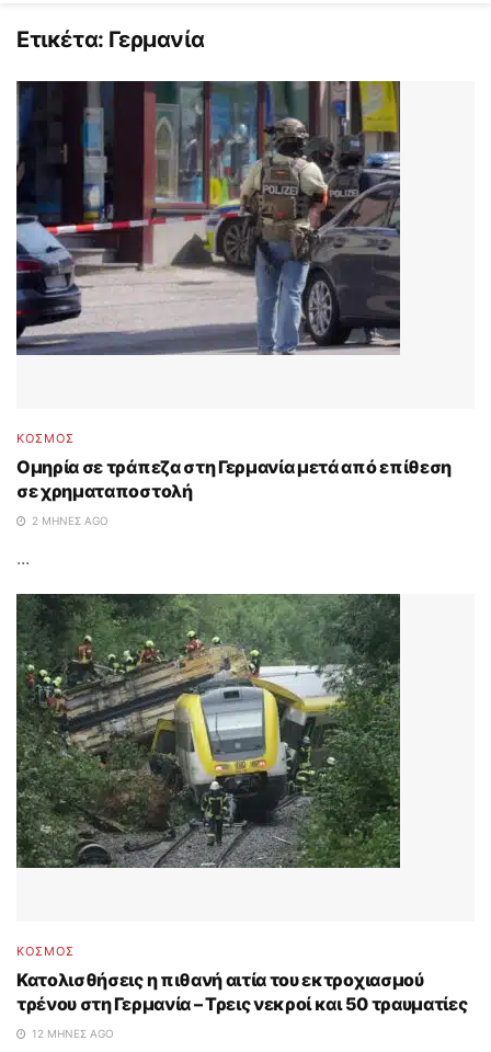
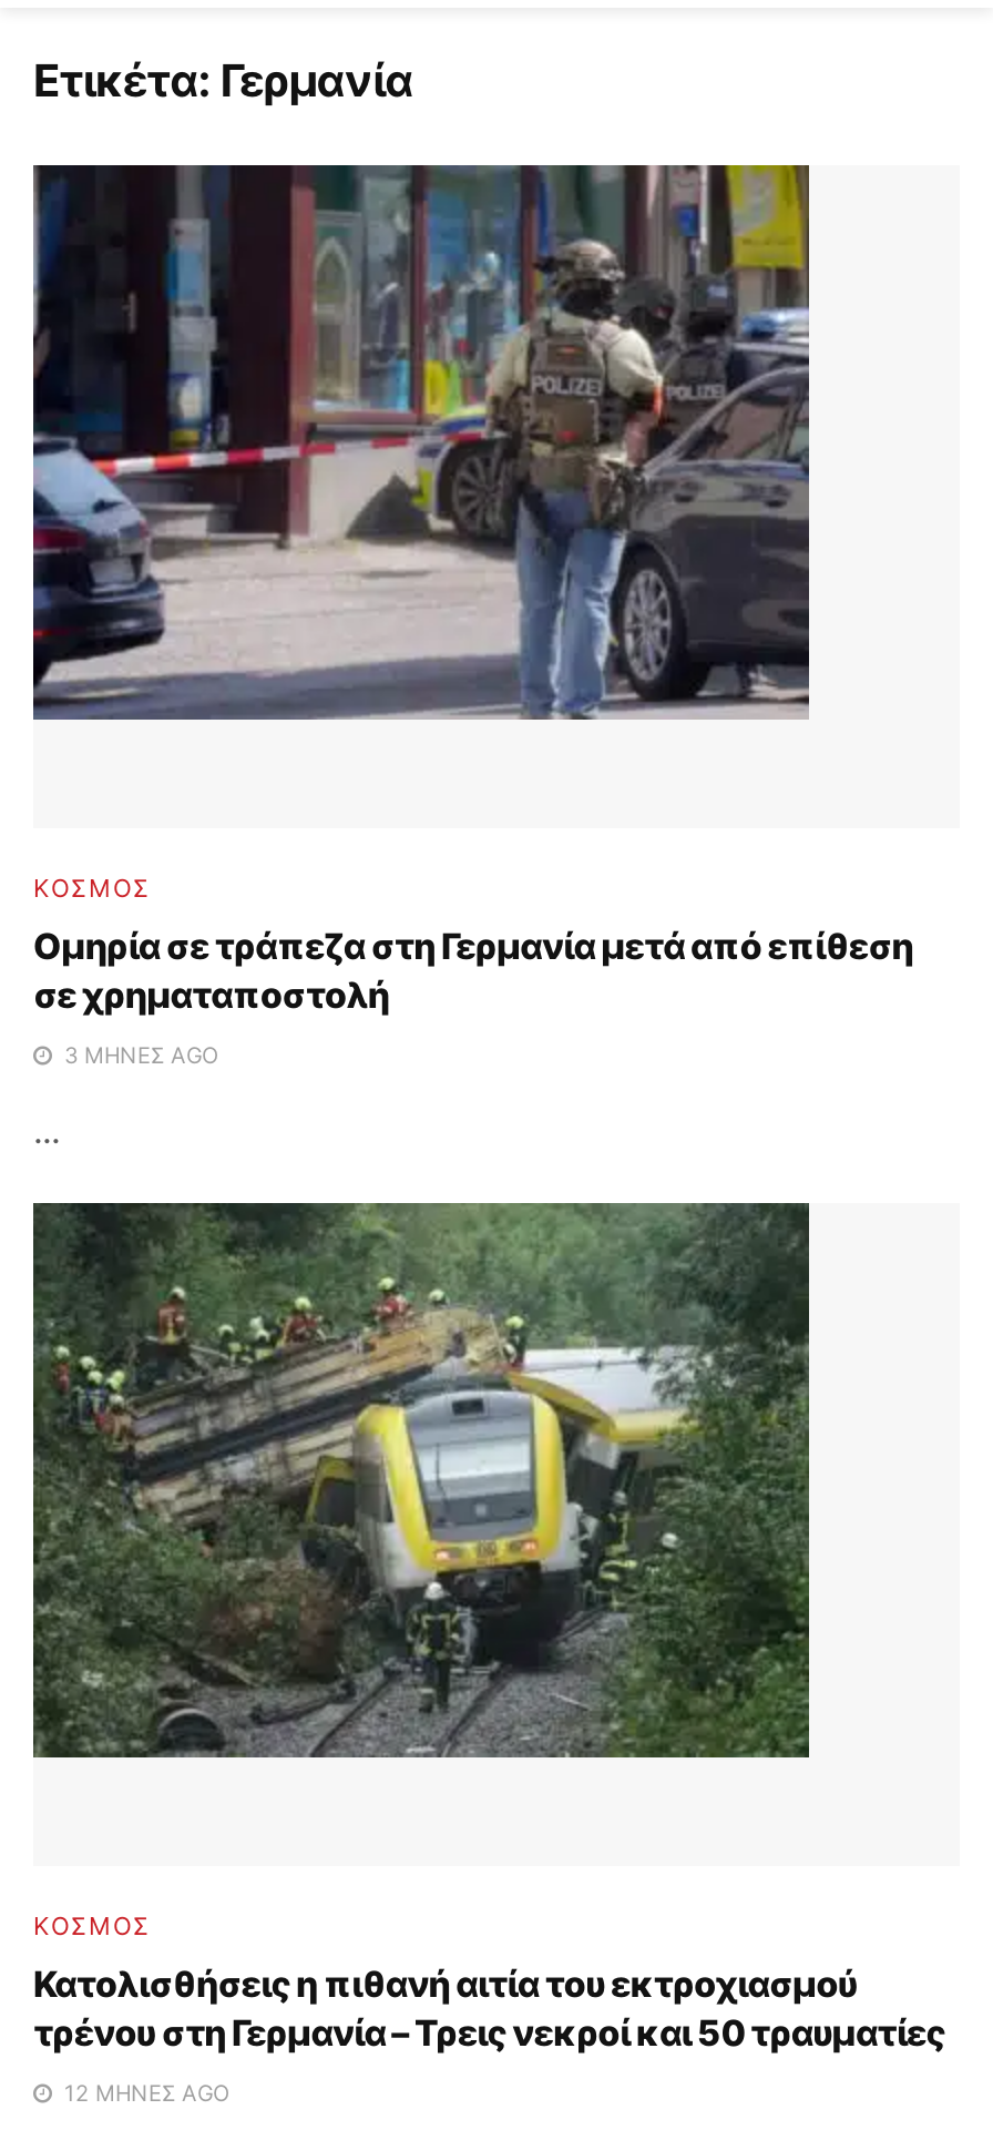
[28,514,109,527] 2 ΜΉΝΕΣ AGO -> [58,1041,219,1068] 3 ΜΉΝΕΣ AGO

